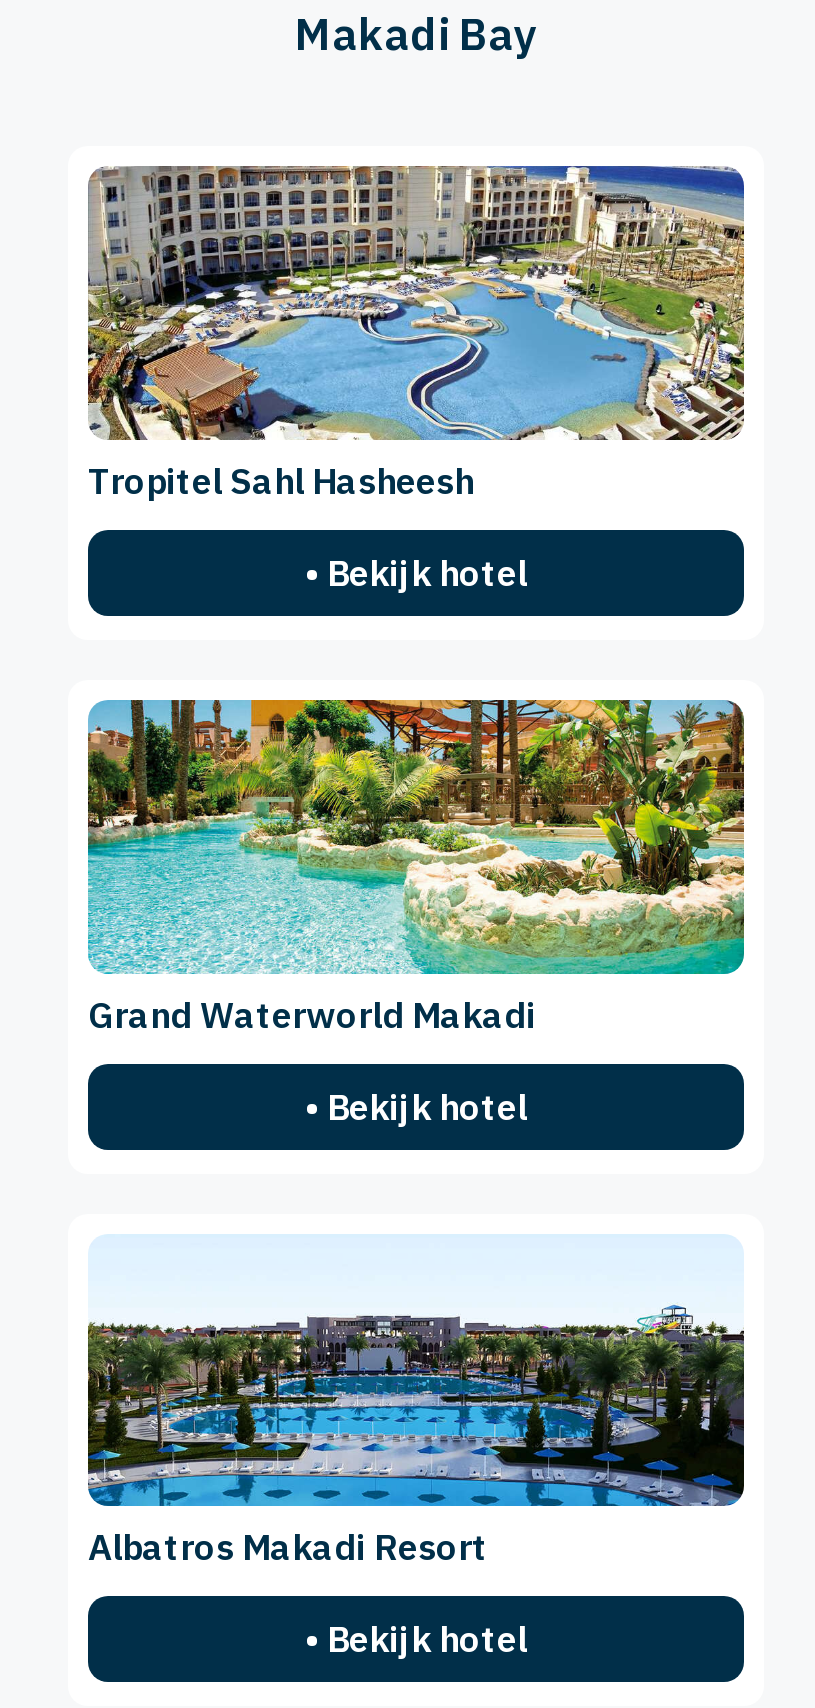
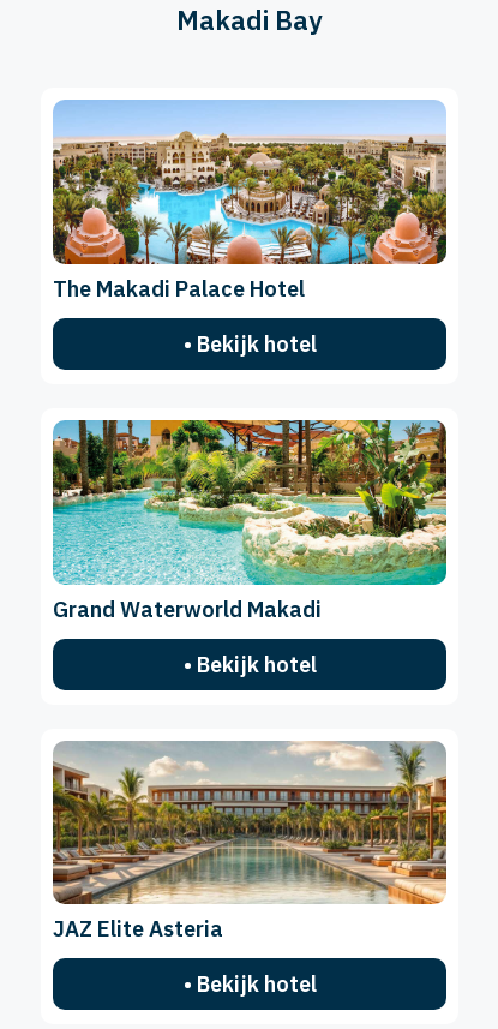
[88,164,744,504] [image] | Tropitel Sahl Hasheesh -> [53,100,446,303] [image] | The Makadi Palace Hotel
[86,1236,746,1571] [image] | Albatros Makadi Resort -> [52,741,448,943] [image] | JAZ Elite Asteria

